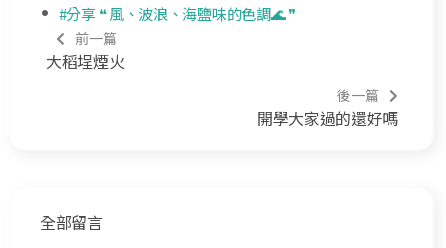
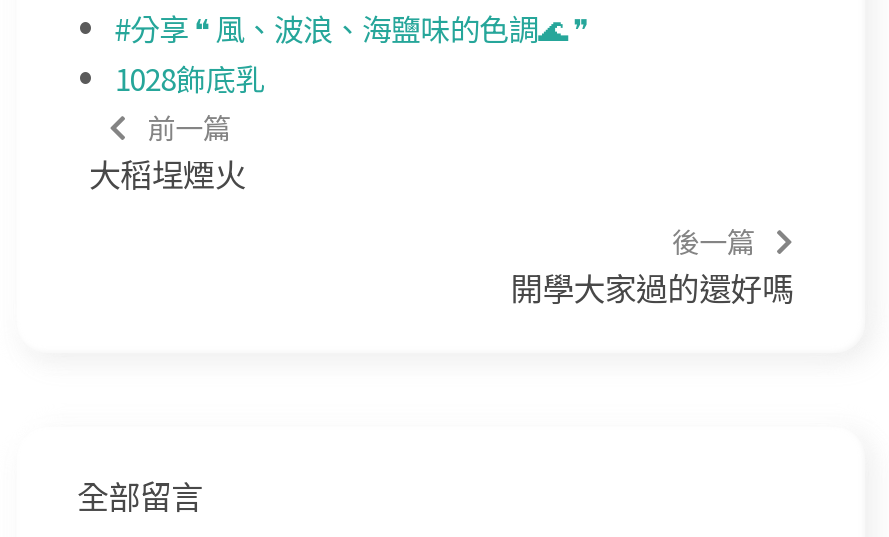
none -> [115,58,264,100] 1028飾底乳

